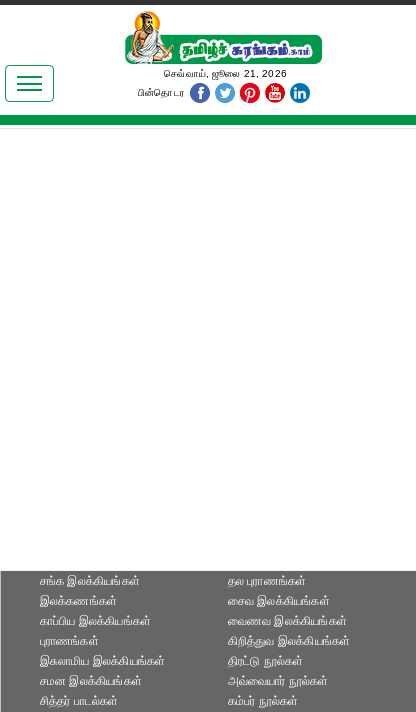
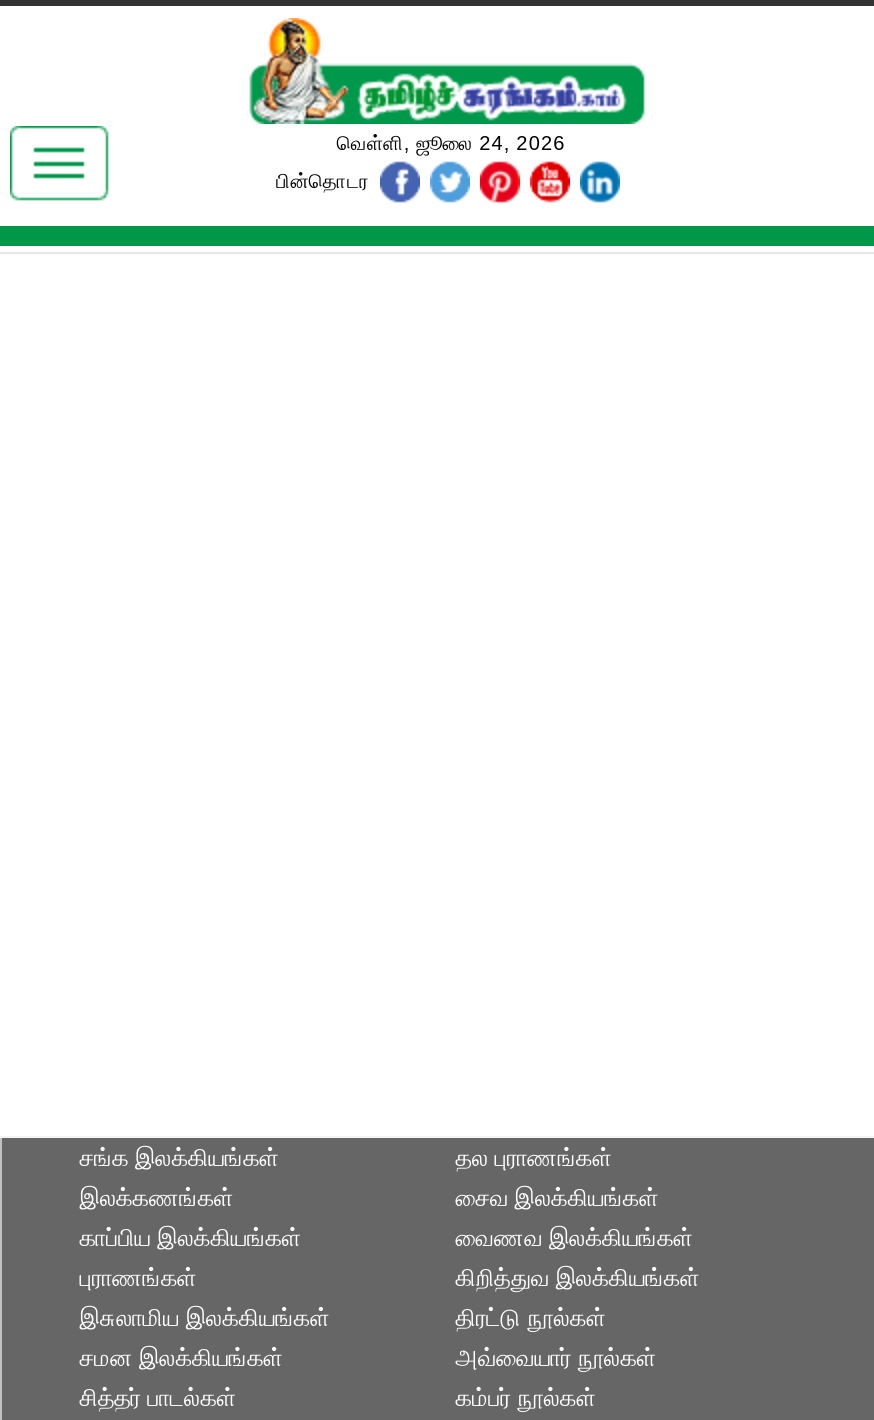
[161,68,287,79] செவ்வாய், ஜூலை 21, 2026 -> [330,132,566,154] வெள்ளி, ஜூலை 24, 2026

